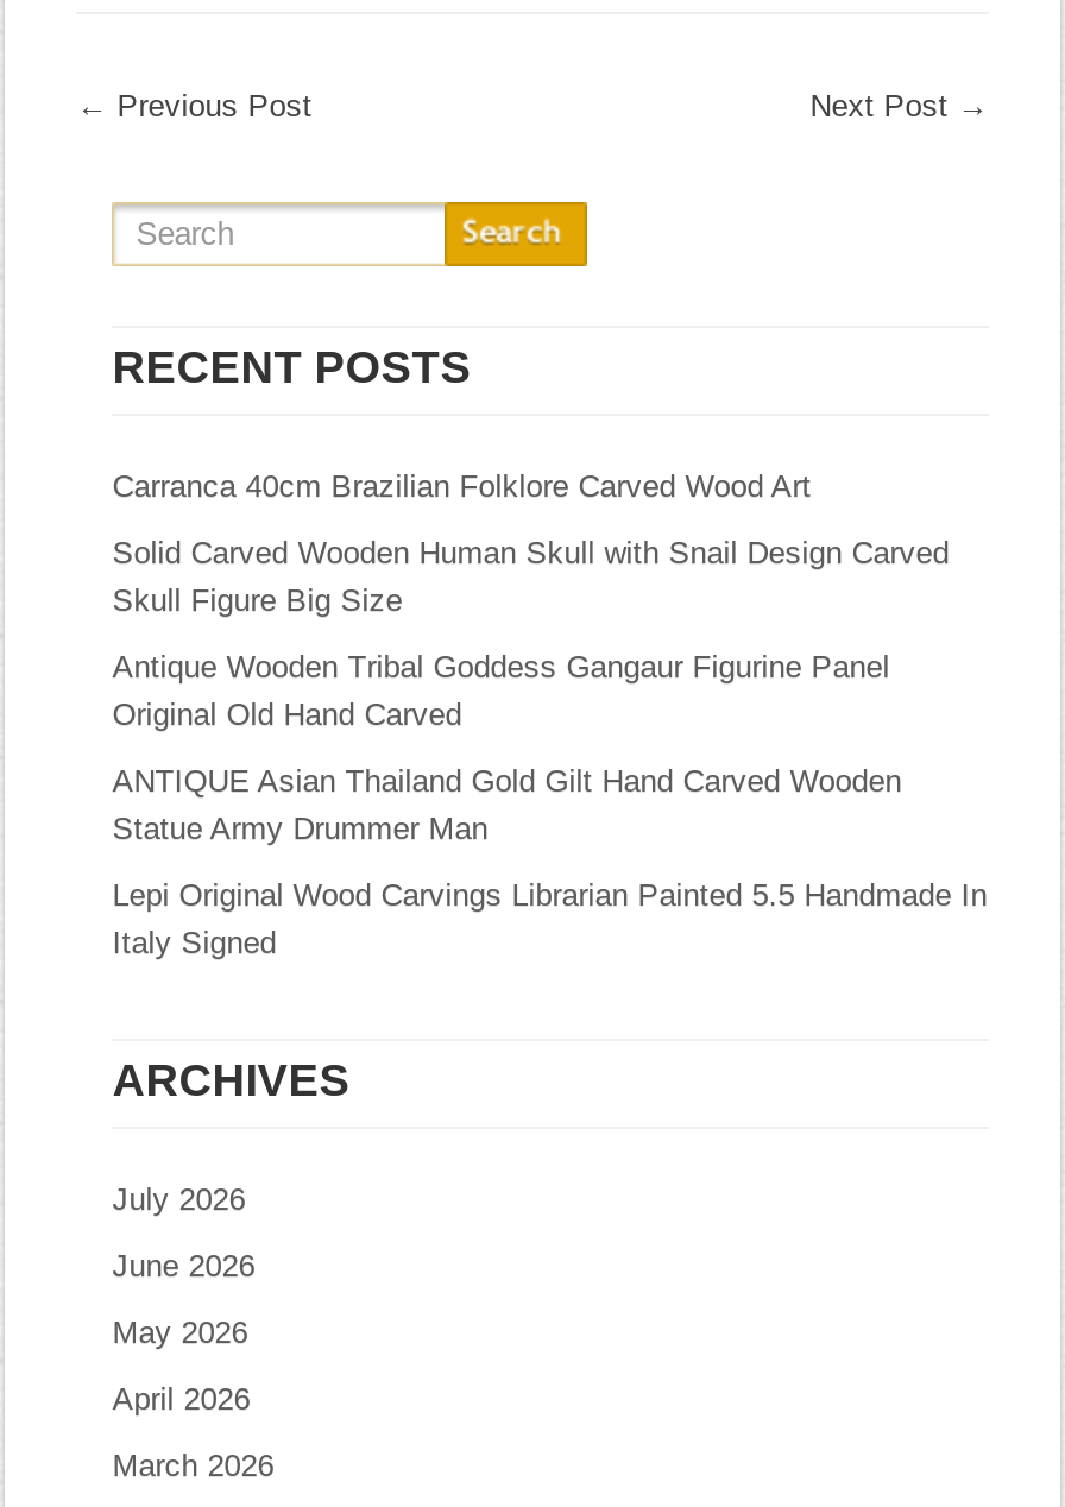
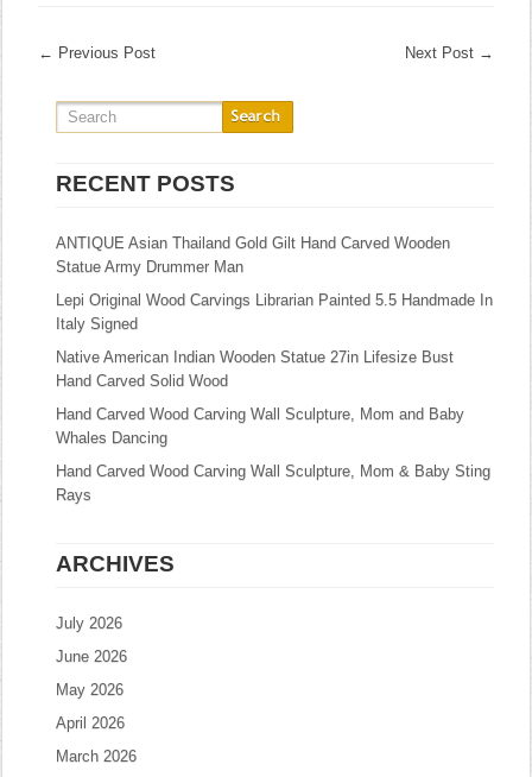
[112,468,949,732] Carranca 40cm Brazilian Folklore Carved Wood Art | Solid Carved Wooden Human Skull with Snail Design Carved | Skull Figure Big Size | Antique Wooden Tribal Goddess Gangaur Figurine Panel | Original Old Hand Carved -> none
moved [112,763,987,960] -> [56,234,493,333]: ANTIQUE Asian Thailand Gold Gilt Hand Carved Wooden | Statue Army Drummer Man | Lepi Original Wood Carvings Librarian Painted 5.5 Handmade In | Italy Signed
none -> [56,348,491,504] Native American Indian Wooden Statue 27in Lifesize Bust | Hand Carved Solid Wood | Hand Carved Wood Carving Wall Sculpture, Mom and Baby | Whales Dancing | Hand Carved Wood Carving Wall Sculpture, Mom & Baby Sting | Rays

